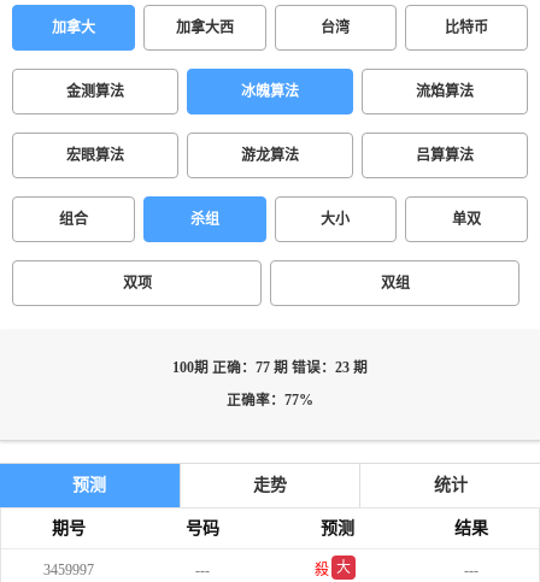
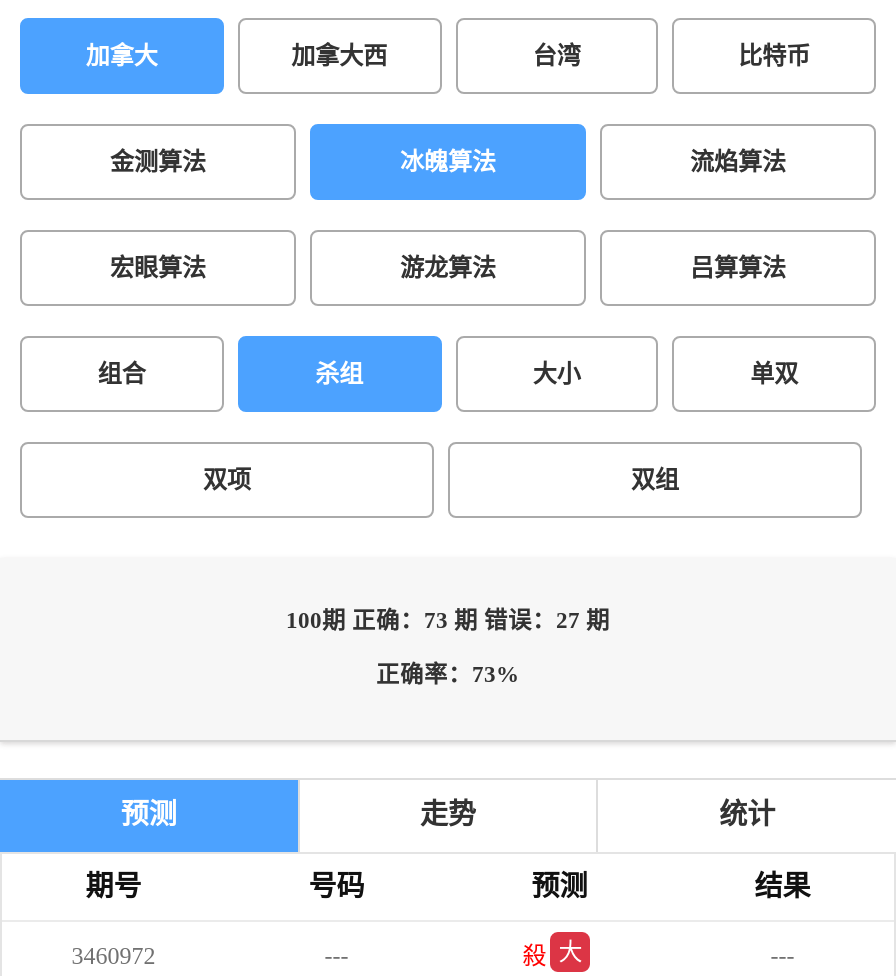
[172,360,368,376] 100期 正确：77 期 错误：23 期 -> [286,608,610,634] 100期 正确：73 期 错误：27 期
[227,393,313,408] 正确率：77% -> [376,662,520,688] 正确率：73%
[43,562,94,578] 3459997 -> [72,942,156,970] 3460972

